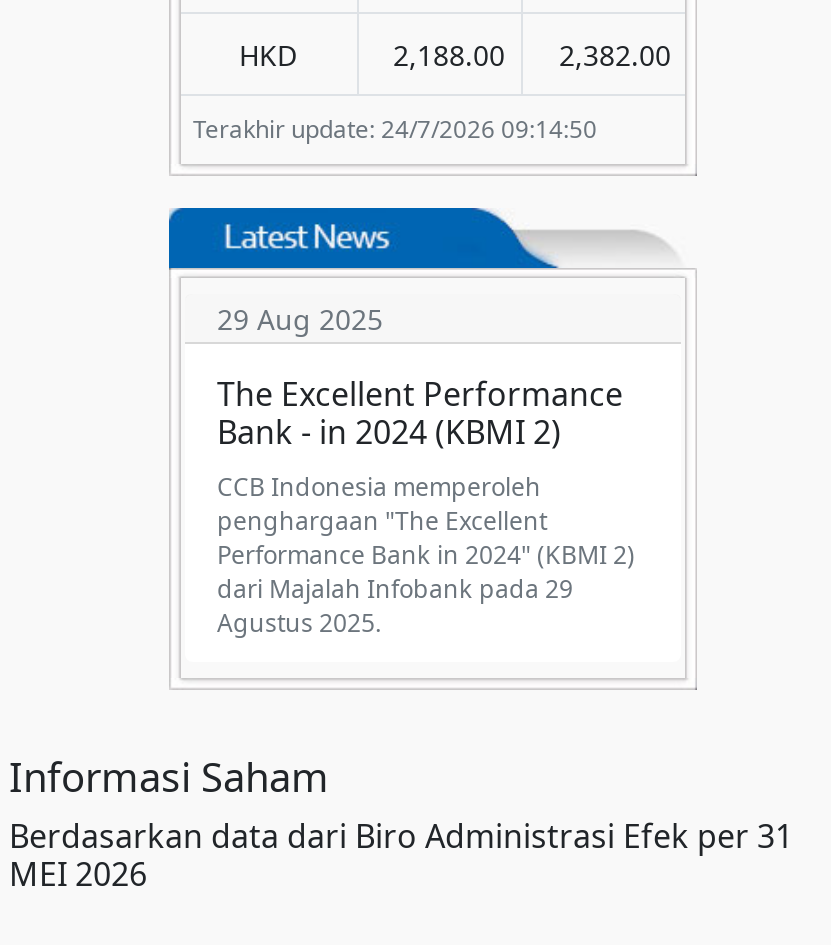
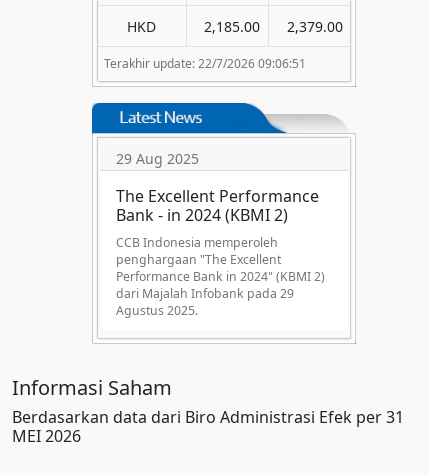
[393,36,505,74] 2,188.00 -> [204,17,260,36] 2,185.00
[559,36,671,74] 2,382.00 -> [287,17,343,36] 2,379.00
[193,112,597,146] Terakhir update: 24/7/2026 09:14:50 -> [104,55,306,72] Terakhir update: 22/7/2026 09:06:51

